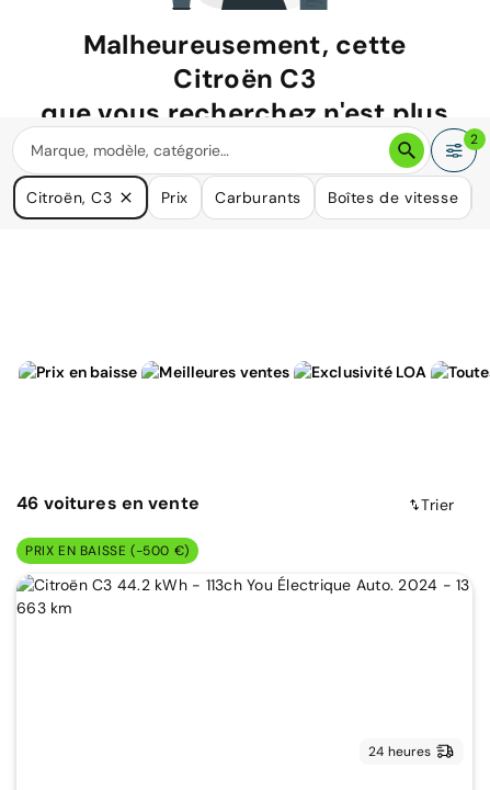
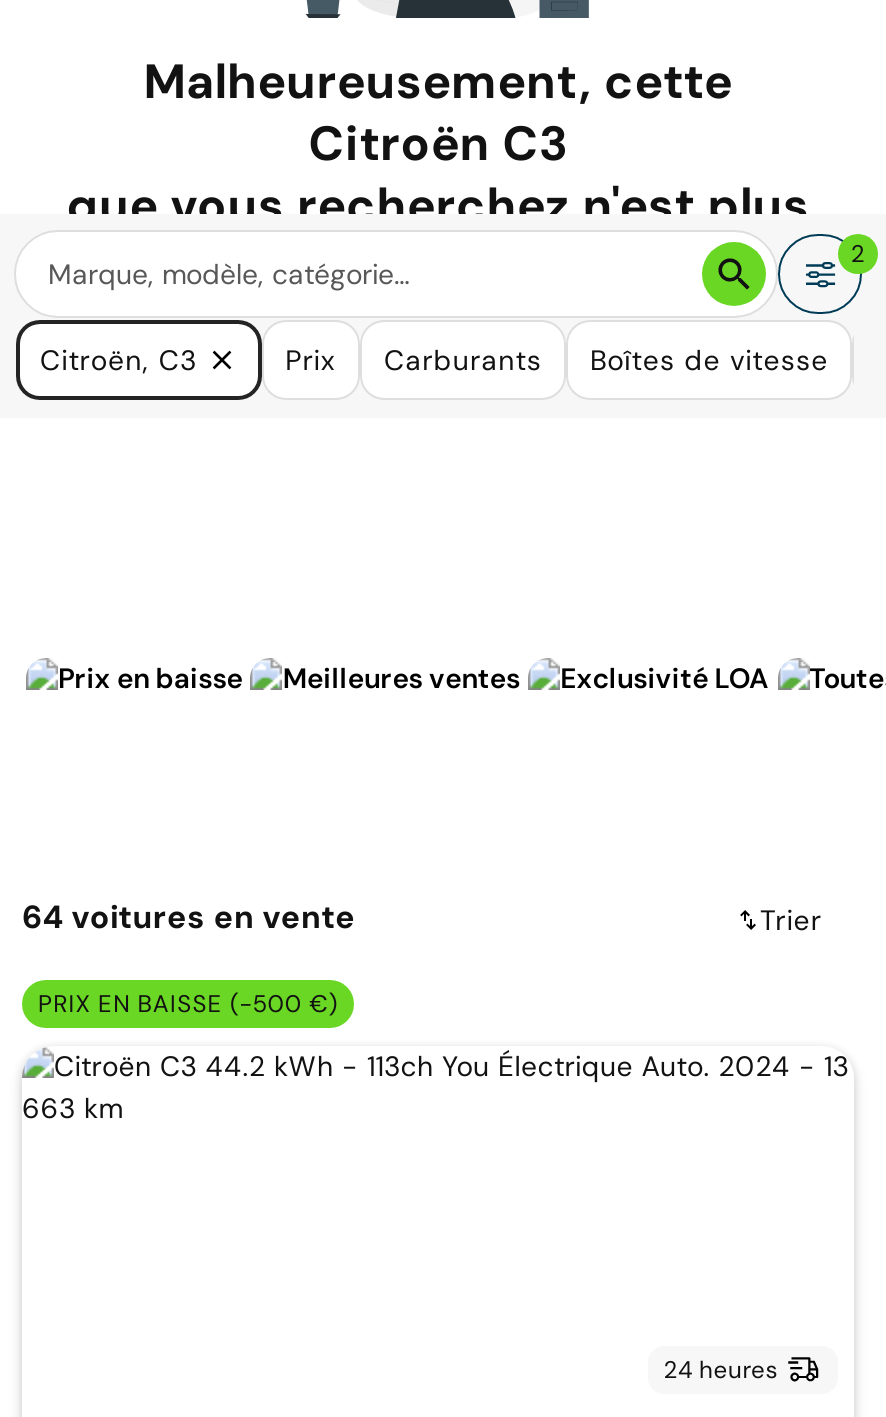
[16,492,199,515] 46 voitures en vente -> [22,897,356,939] 64 voitures en vente

